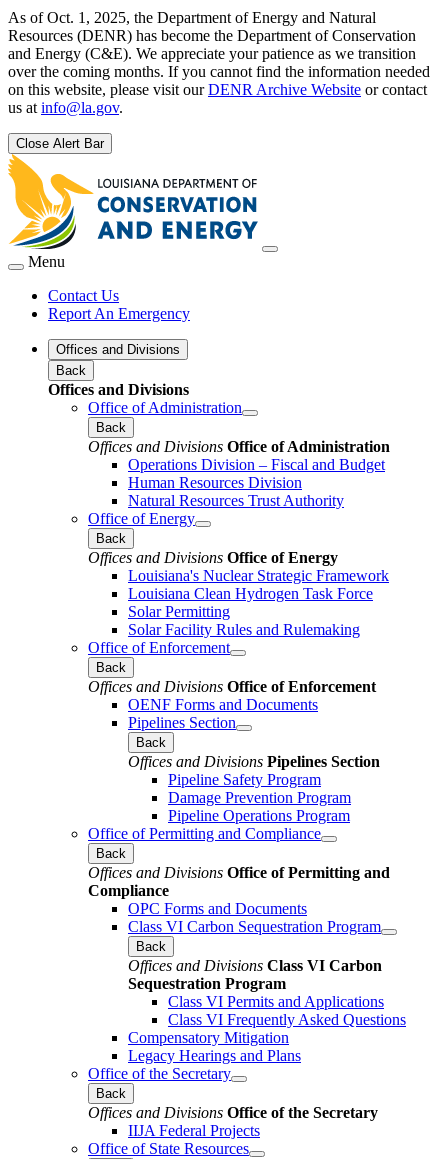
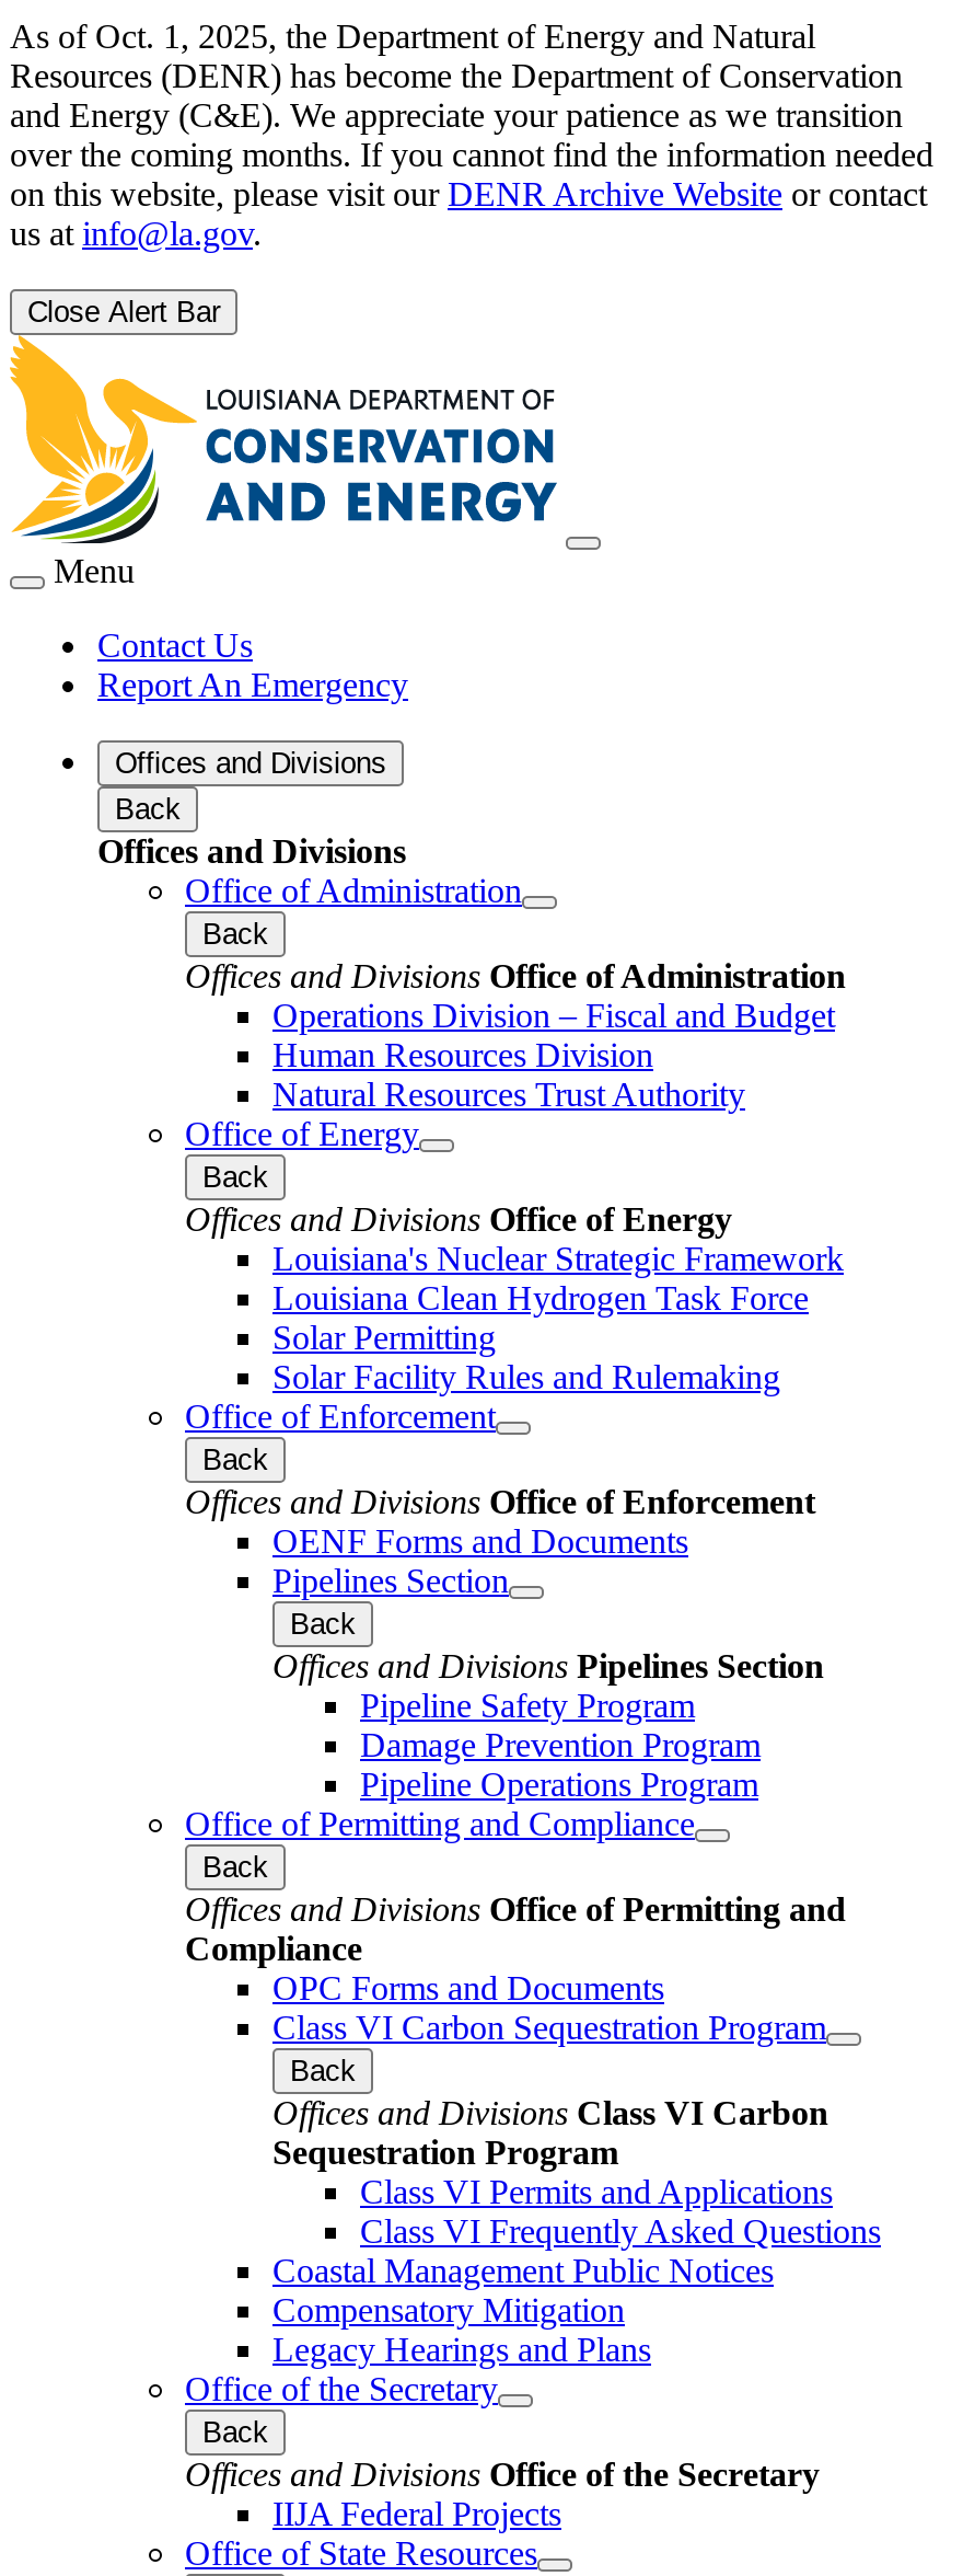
none -> [272,2251,774,2288] Coastal Management Public Notices

